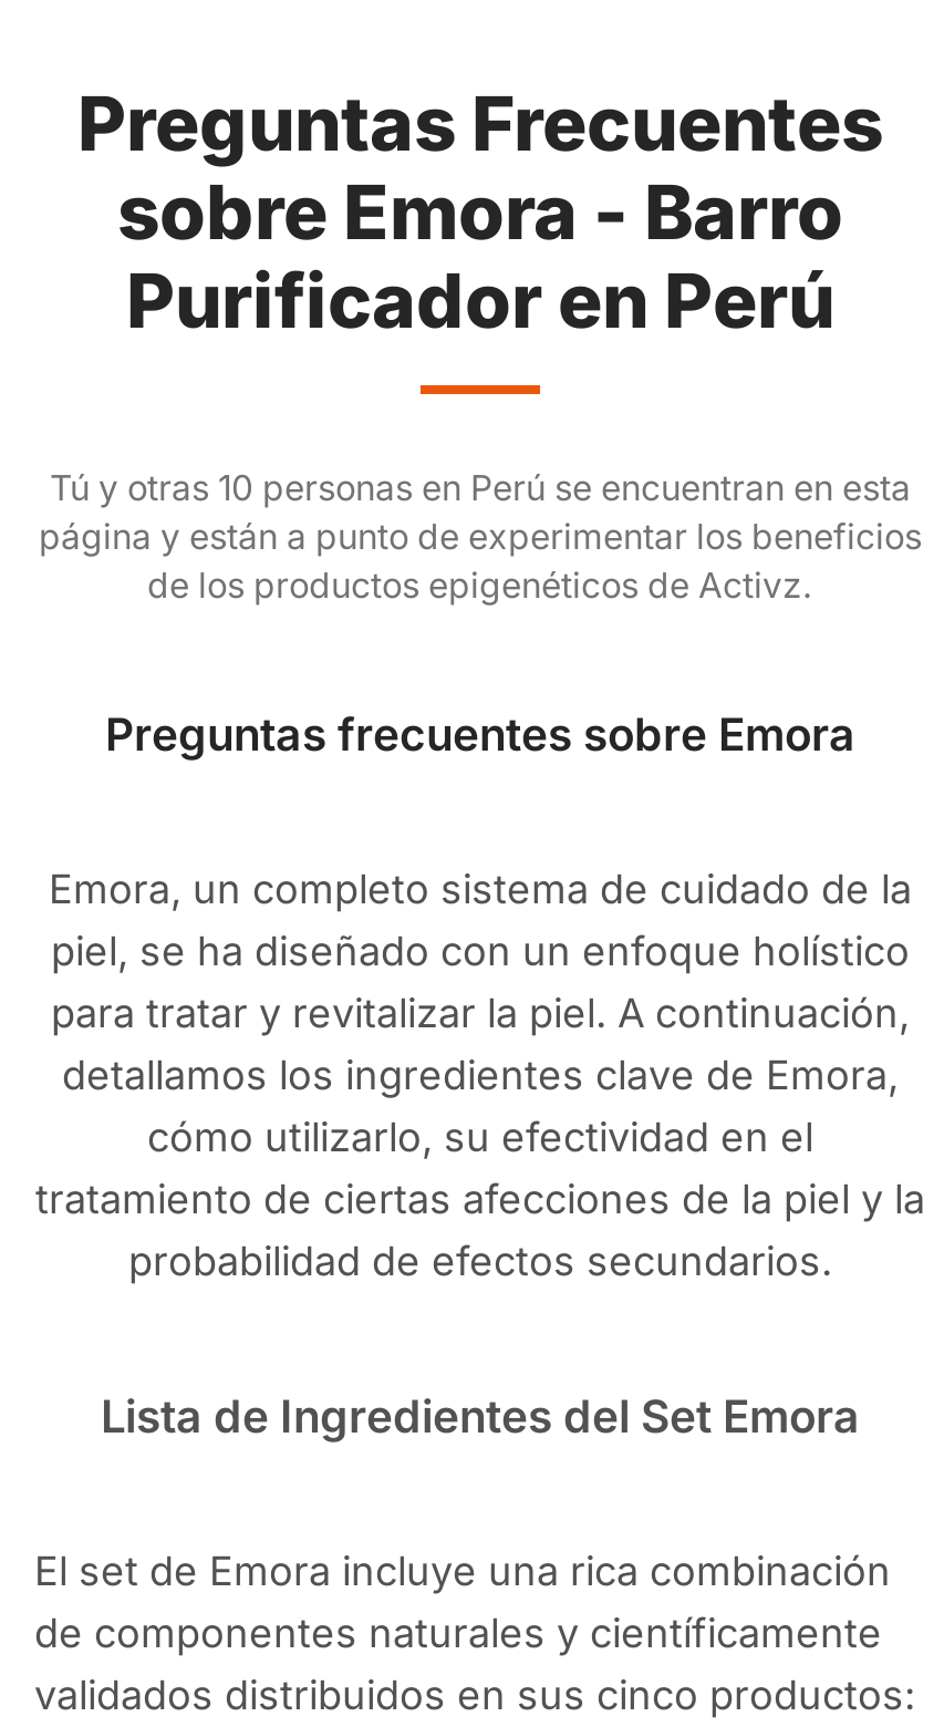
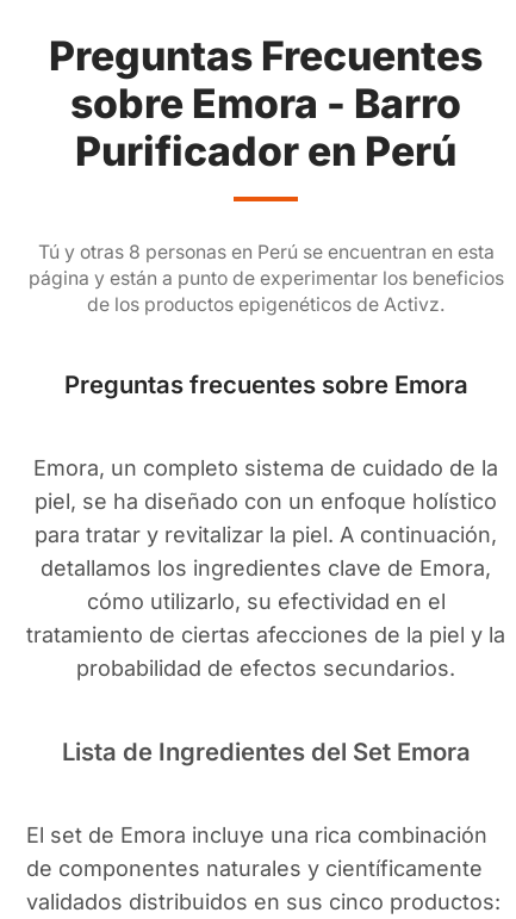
[50,466,911,508] Tú y otras 10 personas en Perú se encuentran en esta -> [38,240,494,263] Tú y otras 8 personas en Perú se encuentran en esta

